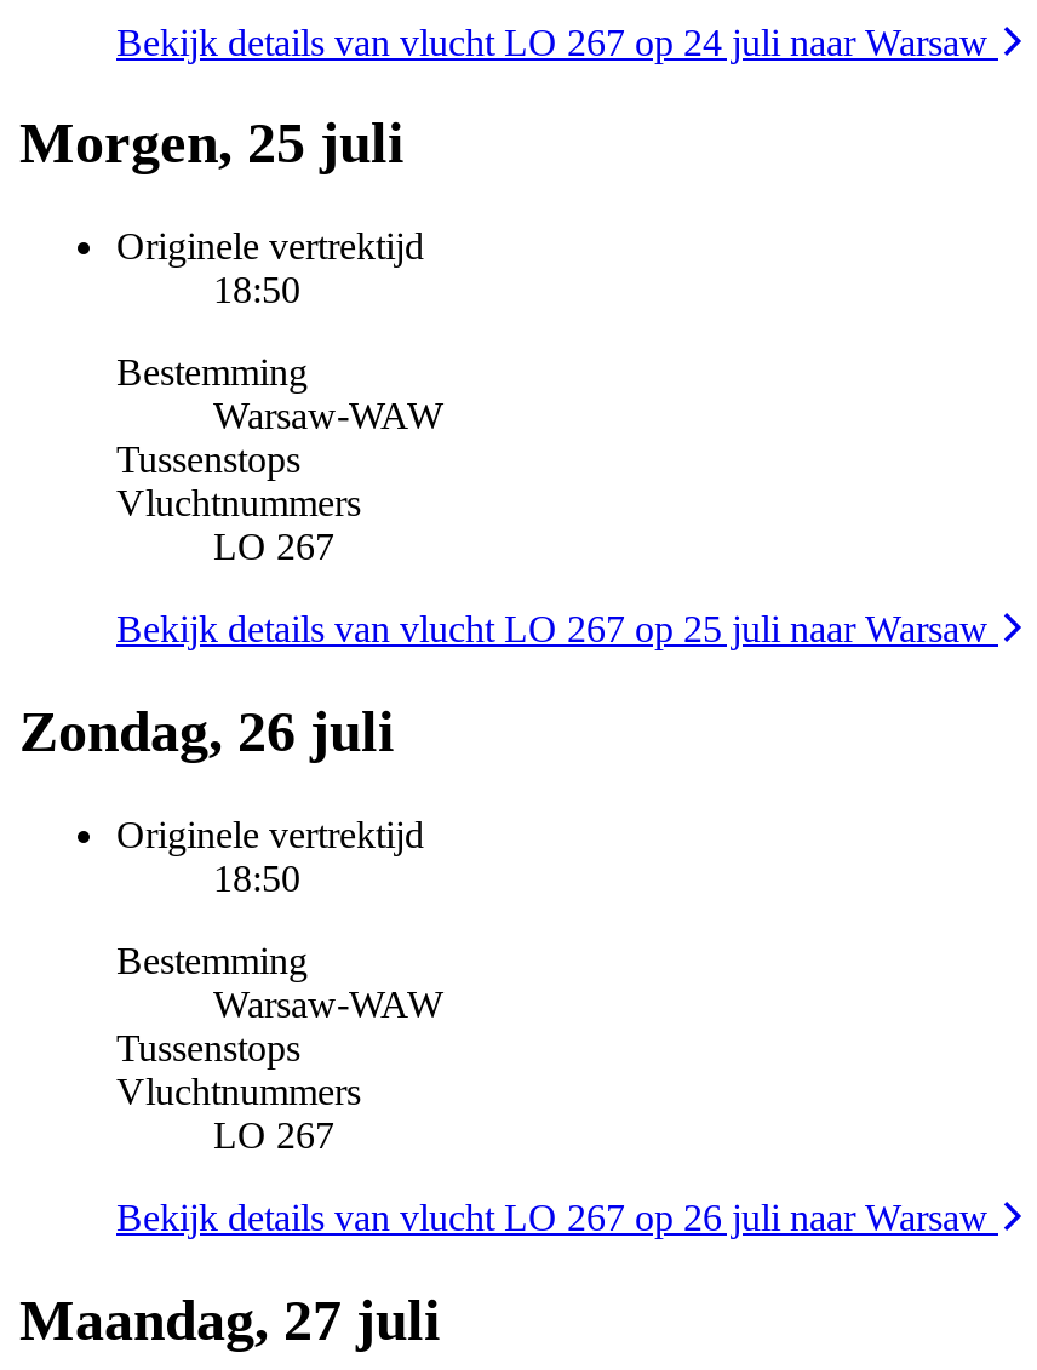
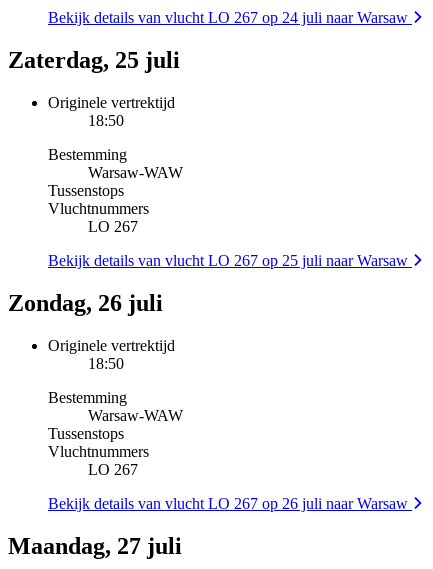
[19,113,405,176] Morgen, 25 juli -> [8,47,180,73] Zaterdag, 25 juli

